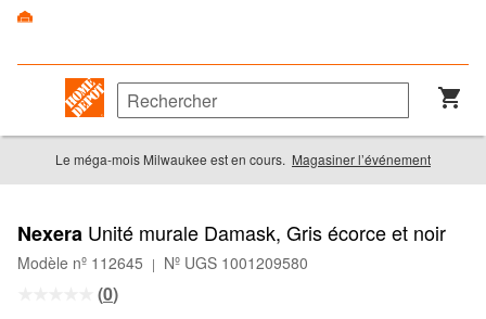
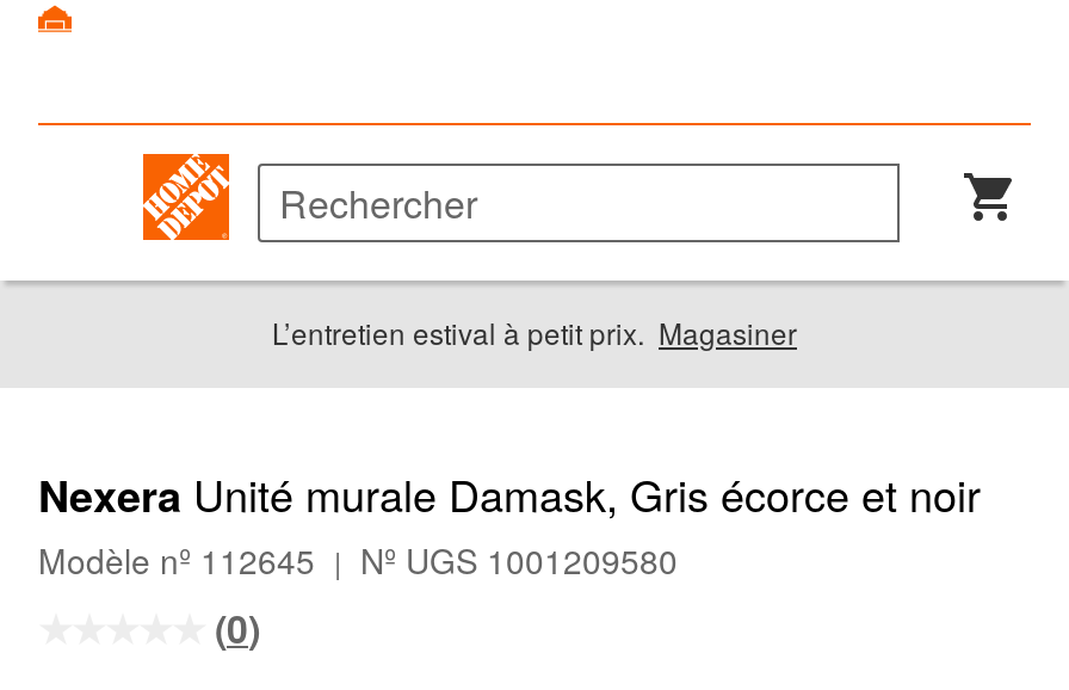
[55,150,431,169] Le méga-mois Milwaukee est en cours. Magasiner l’événement -> [272,313,797,353] L’entretien estival à petit prix. Magasiner

